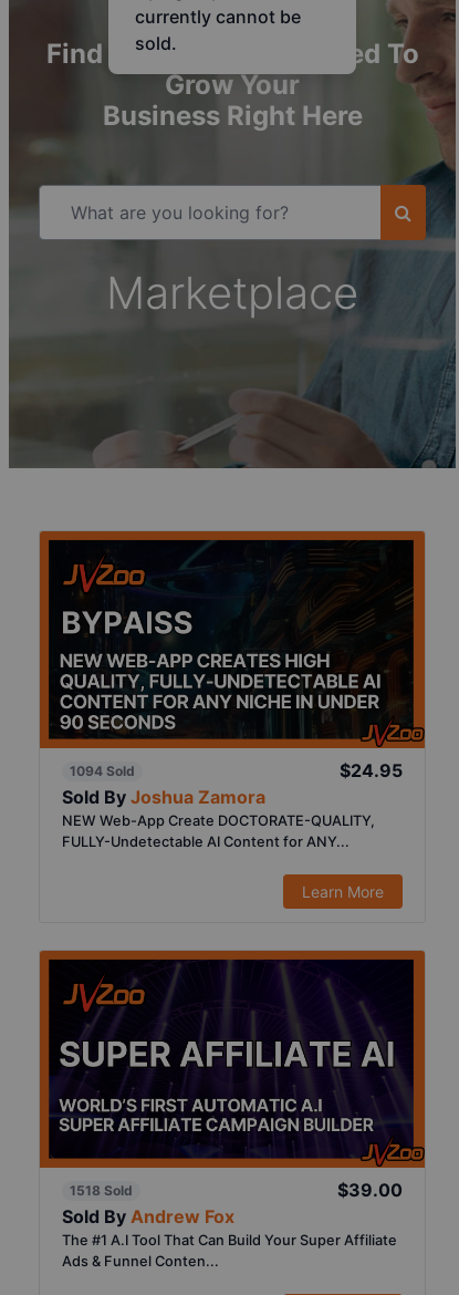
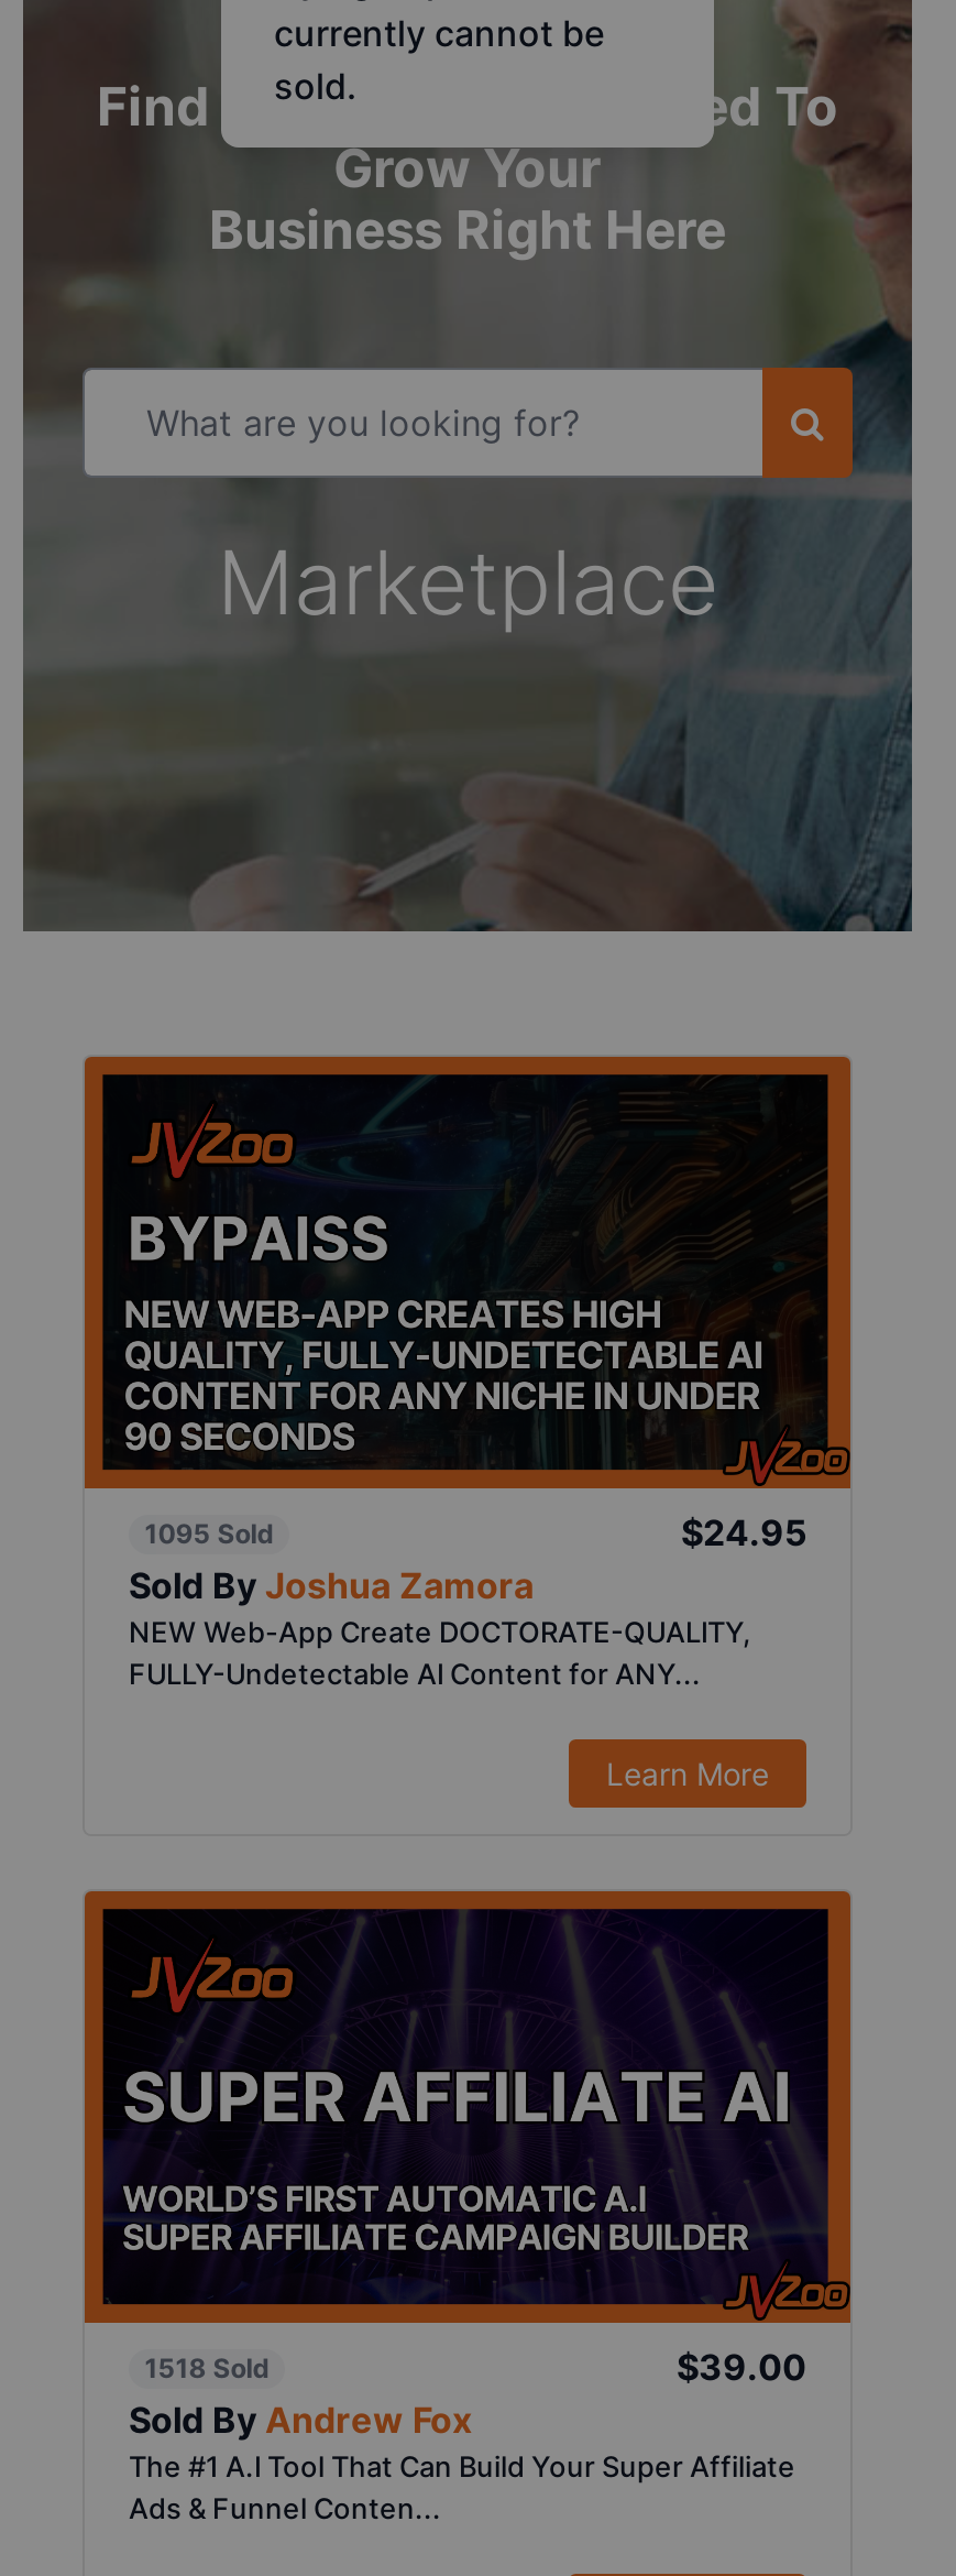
[70,762,135,779] 1094 Sold -> [145,1517,274,1550] 1095 Sold

